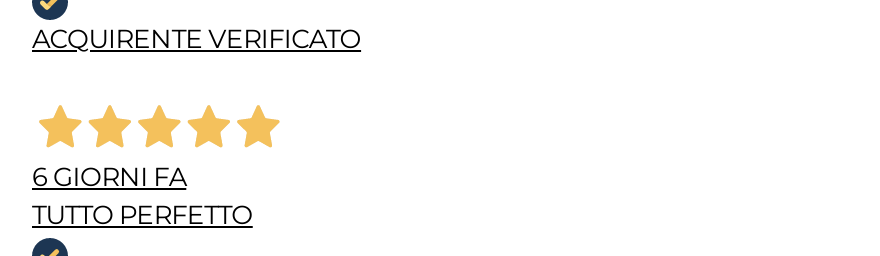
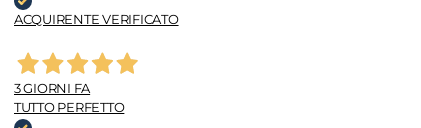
[32,161,186,193] 6 GIORNI FA -> [14,80,90,96] 3 GIORNI FA

